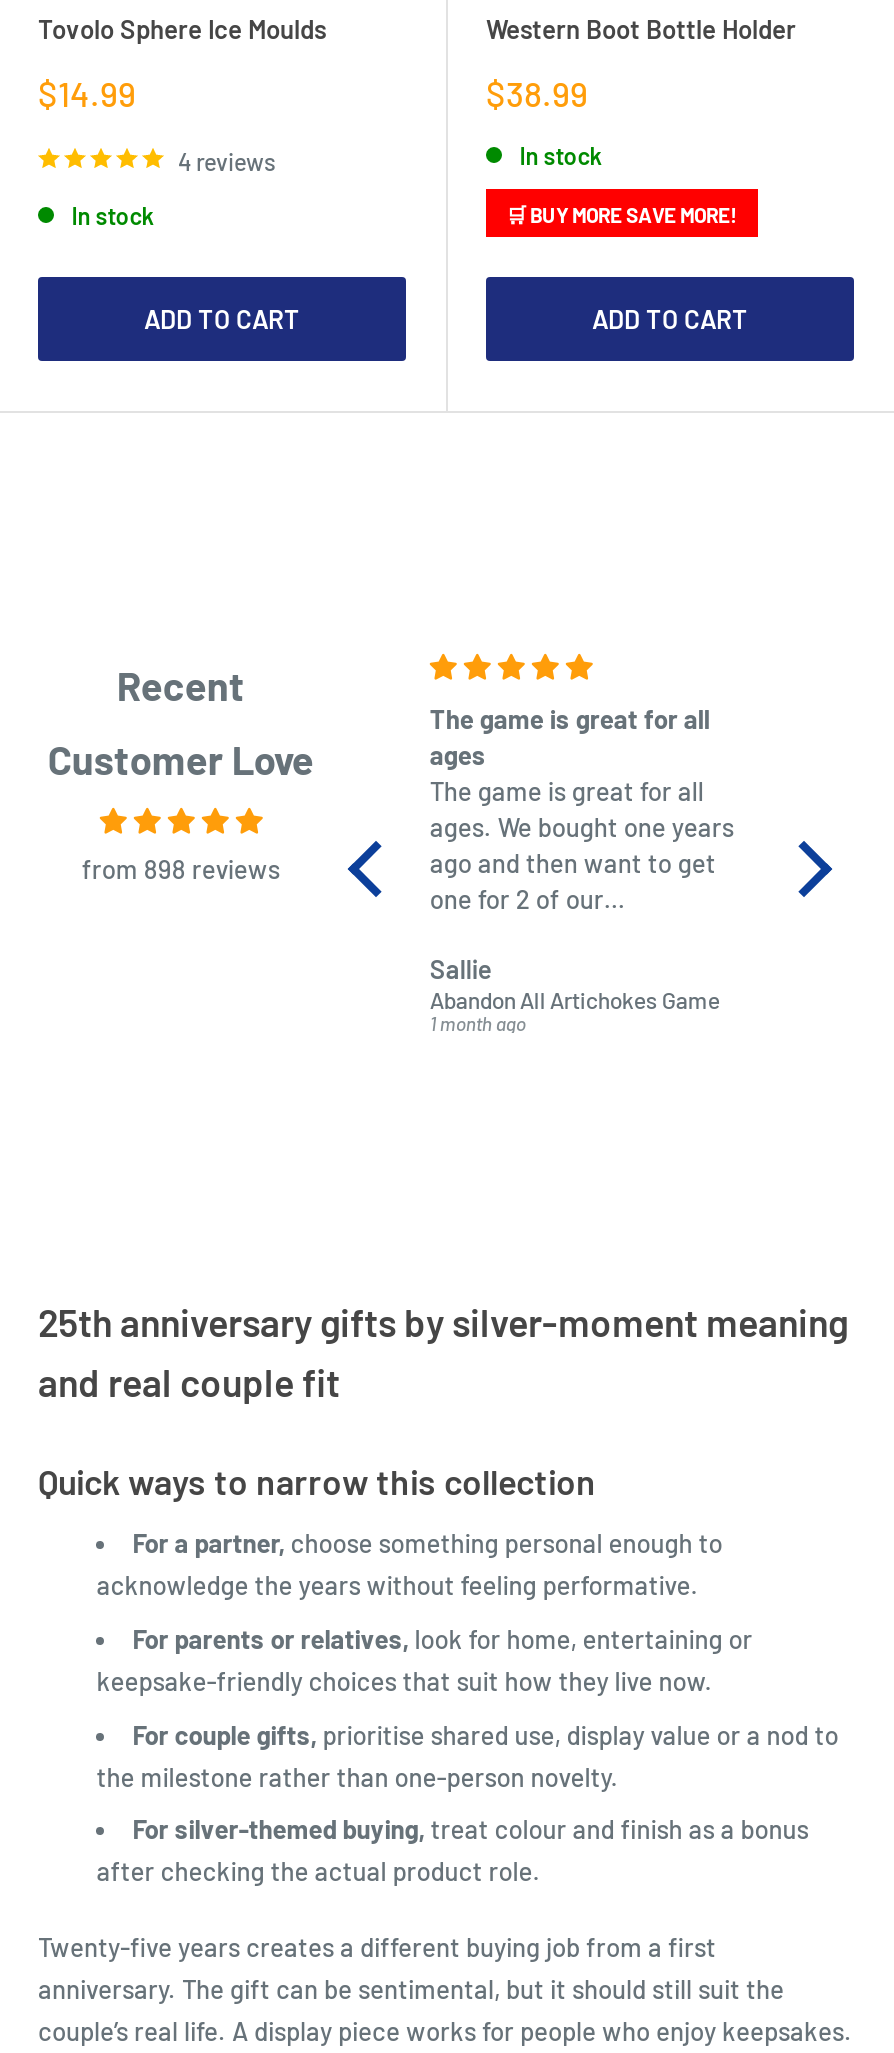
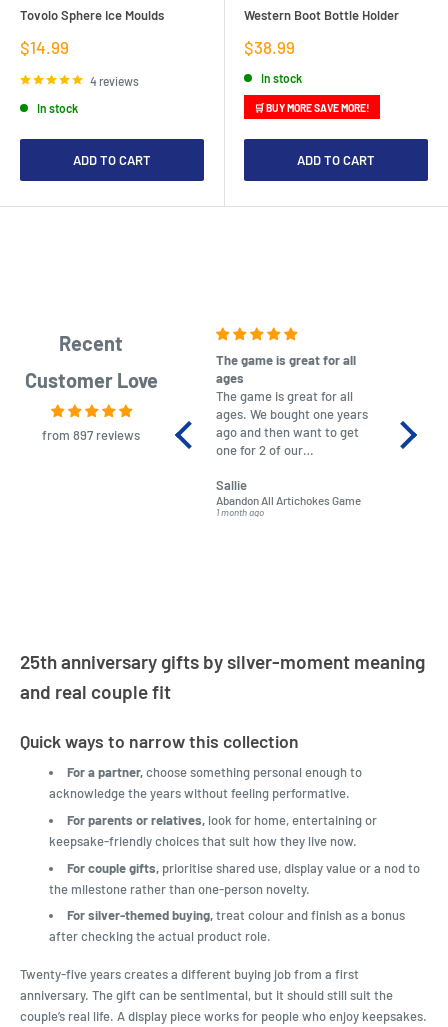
[82,853,280,885] from 898 reviews -> [42,427,140,443] from 897 reviews

